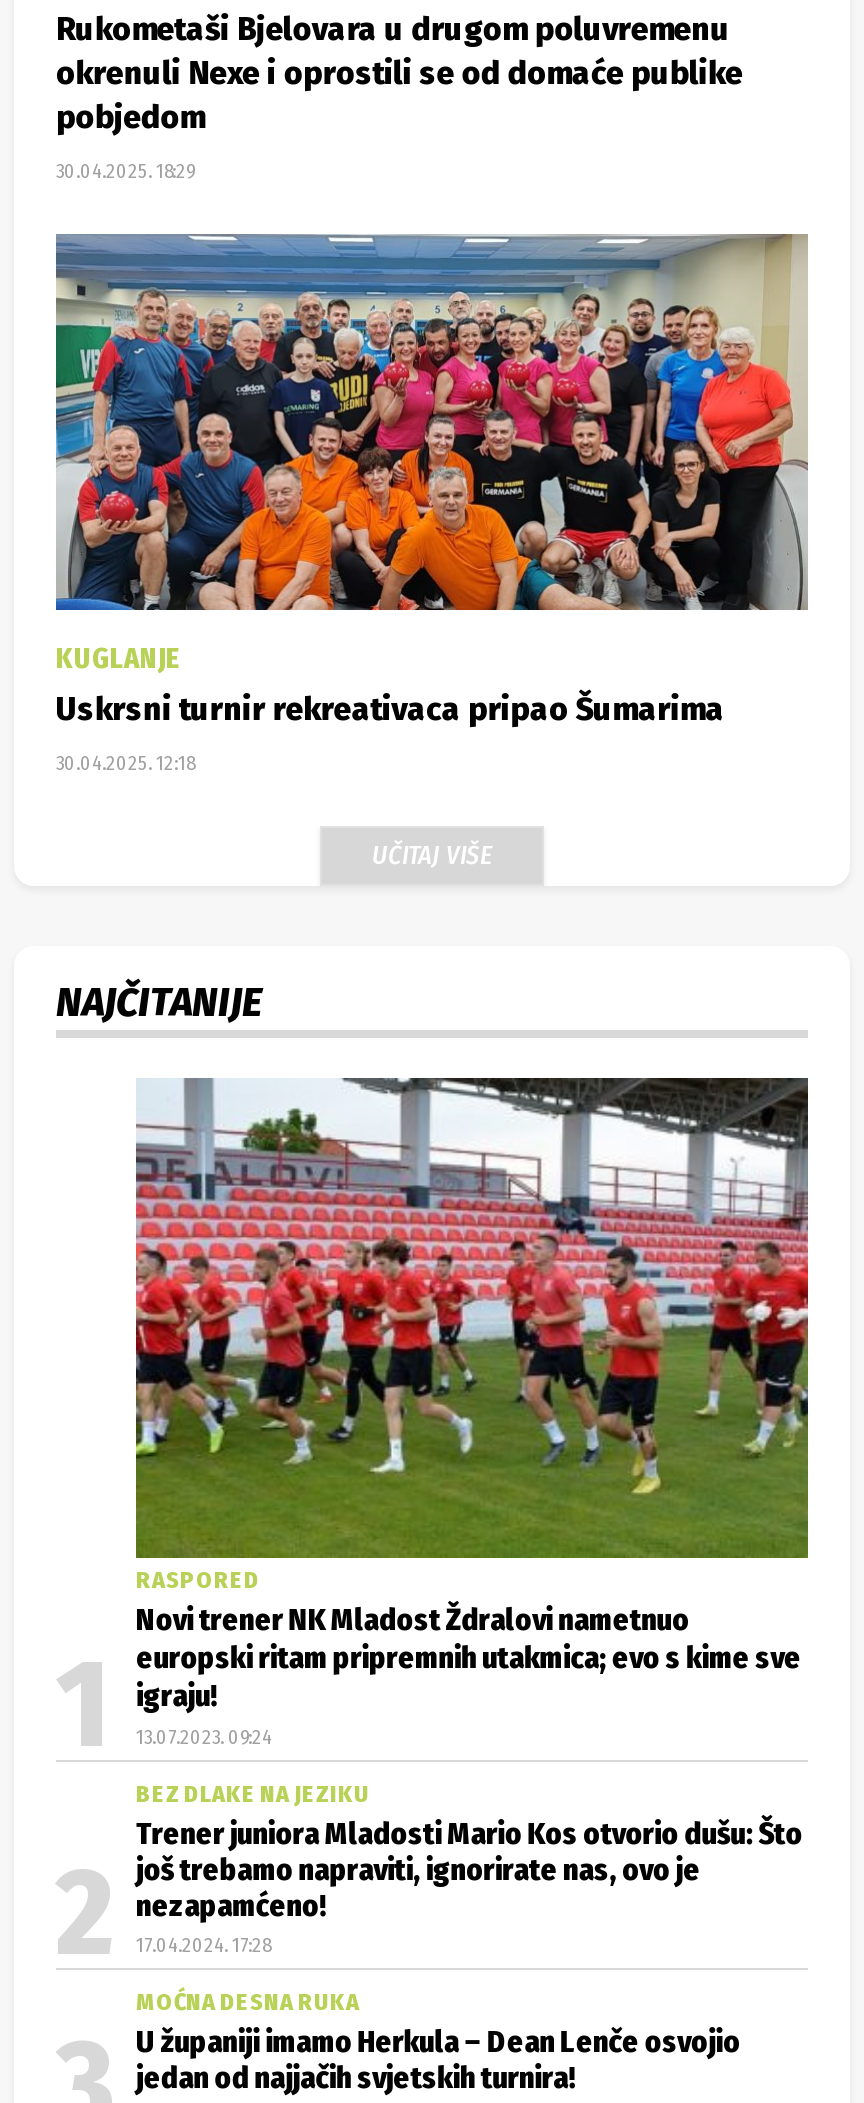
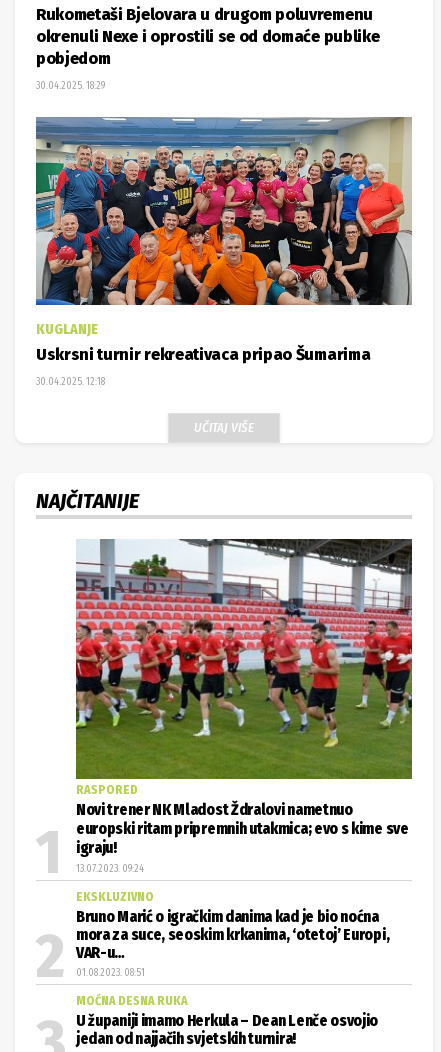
[136,1780,803,1958] BEZ DLAKE NA JEZIKU | Trener juniora Mladosti Mario Kos otvorio dušu: Što | još trebamo napraviti, ignorirate nas, ovo je | nezapamćeno! | 17.04.2024. 17:28 -> [76,890,389,979] EKSKLUZIVNO | Bruno Marić o igračkim danima kad je bio noćna | mora za suce, seoskim krkanima, ‘otetoj’ Europi, | VAR-u… | 01.08.2023. 08:51

